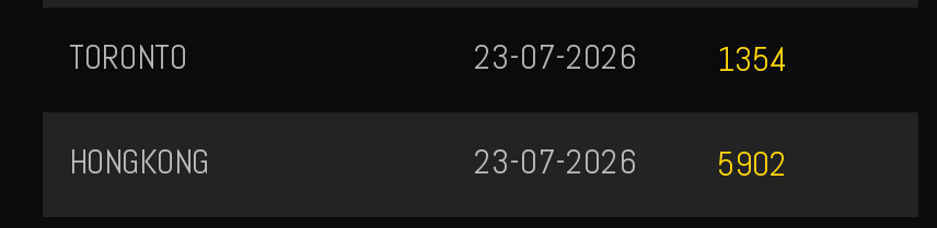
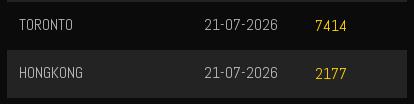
[474,36,636,80] 23-07-2026 -> [204,15,278,35] 21-07-2026
[717,38,787,81] 1354 -> [315,16,347,36] 7414
[474,141,636,185] 23-07-2026 -> [204,63,278,83] 21-07-2026
[717,142,787,186] 5902 -> [315,64,347,84] 2177

